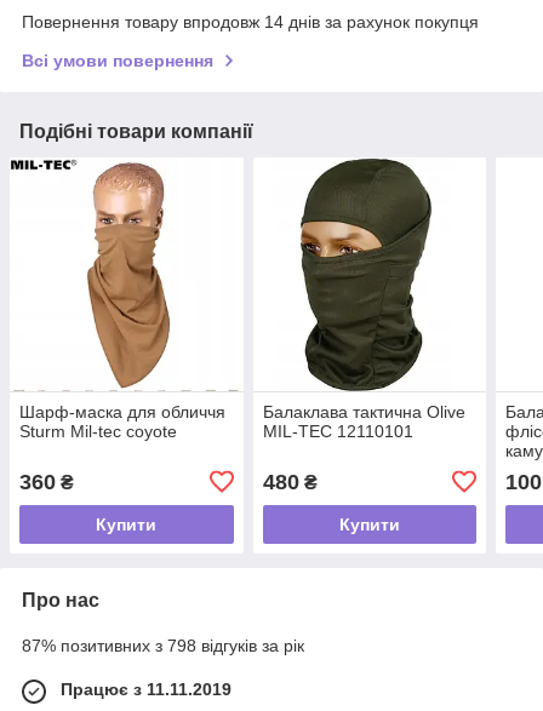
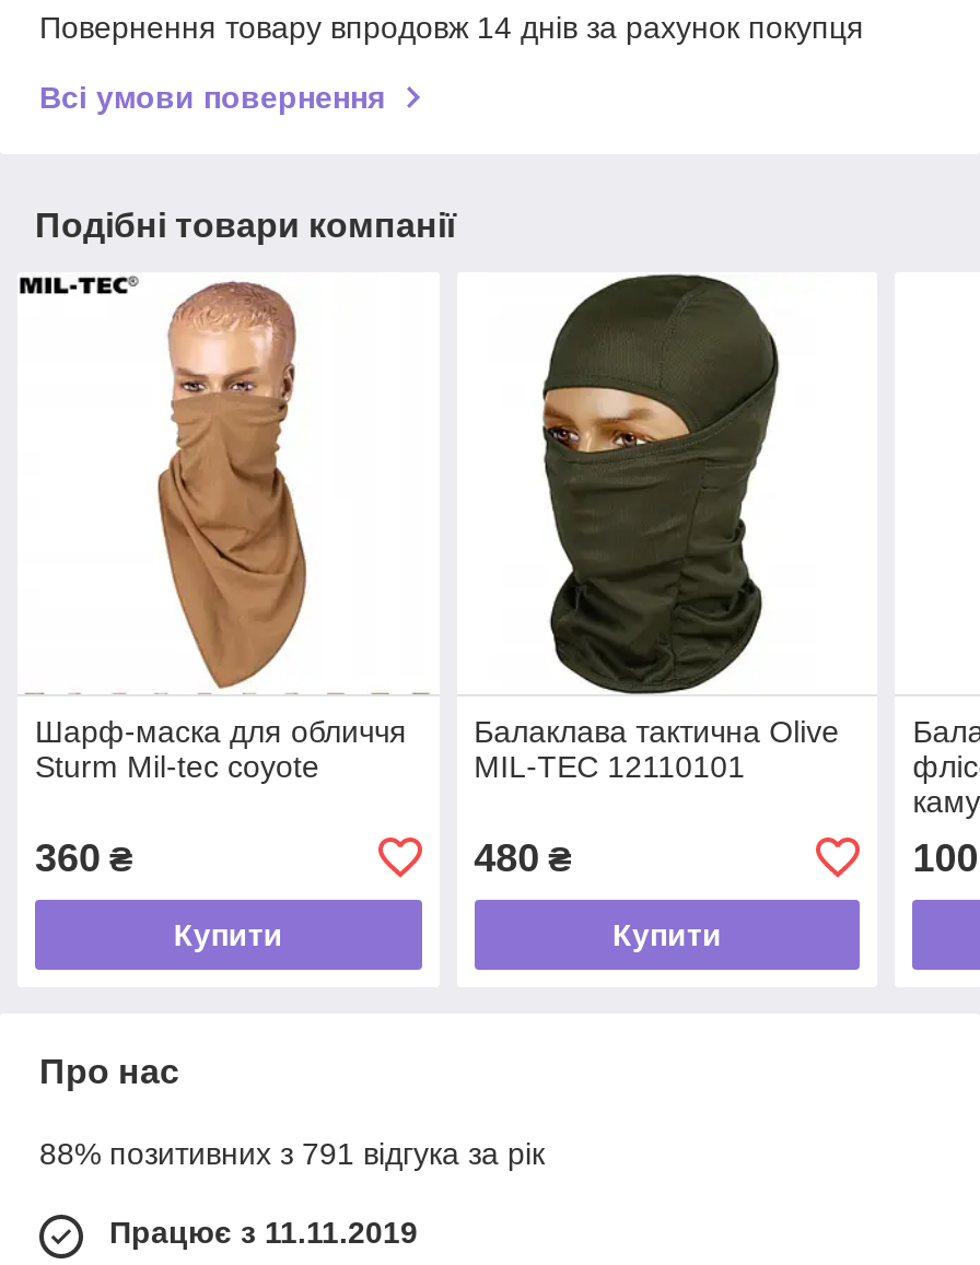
[22,636,304,655] 87% позитивних з 798 відгуків за рік -> [39,1136,545,1171] 88% позитивних з 791 відгука за рік

